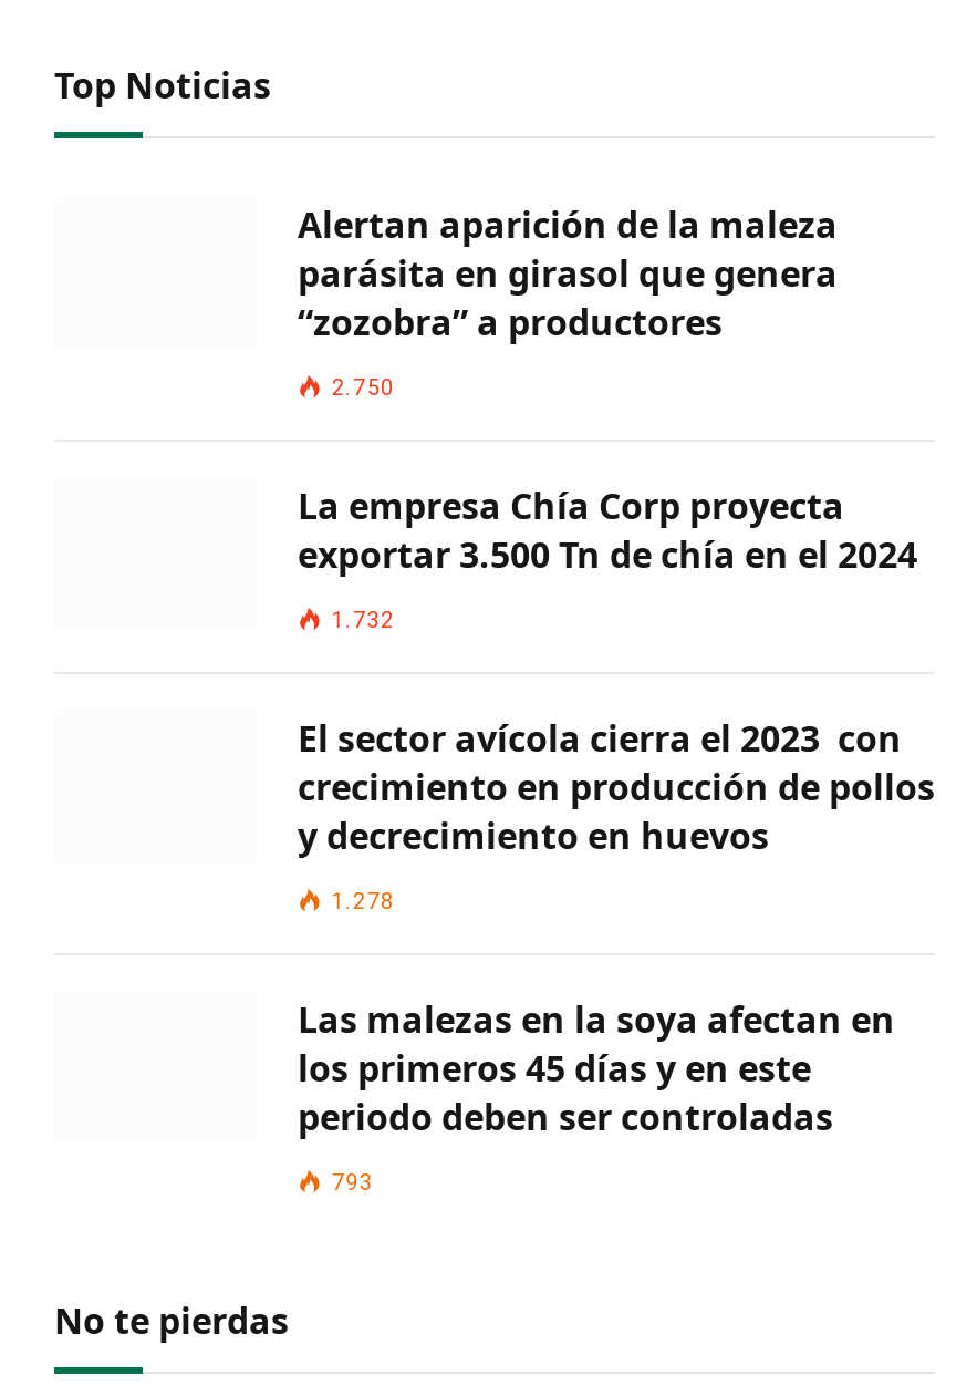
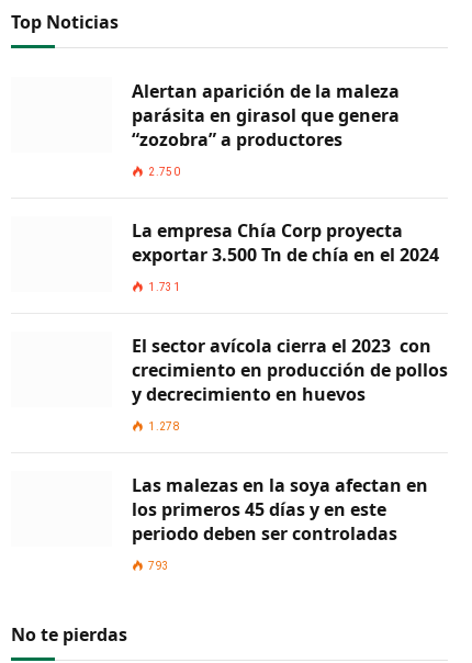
[331,607,395,631] 1.732 -> [149,281,180,293] 1.731

